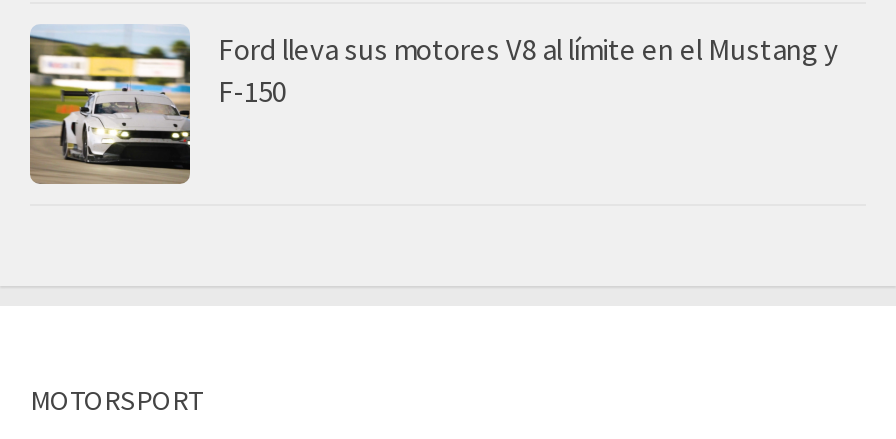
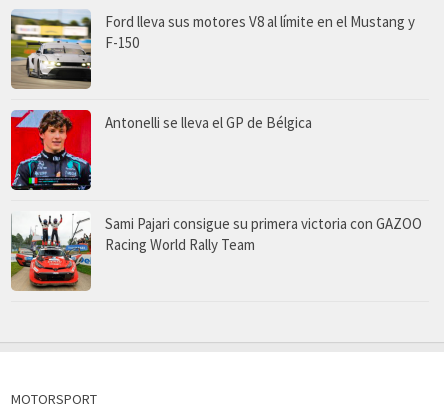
none -> [10,109,312,191] [image] | Antonelli se lleva el GP de Bélgica
none -> [11,214,422,290] [image] | Sami Pajari consigue su primera victoria con GAZOO | Racing World Rally Team

